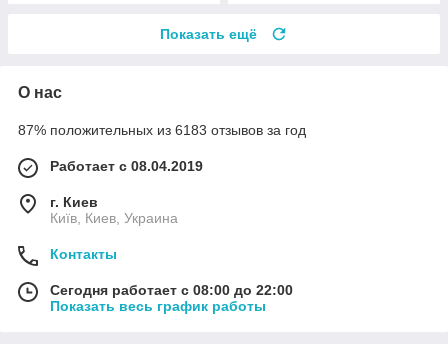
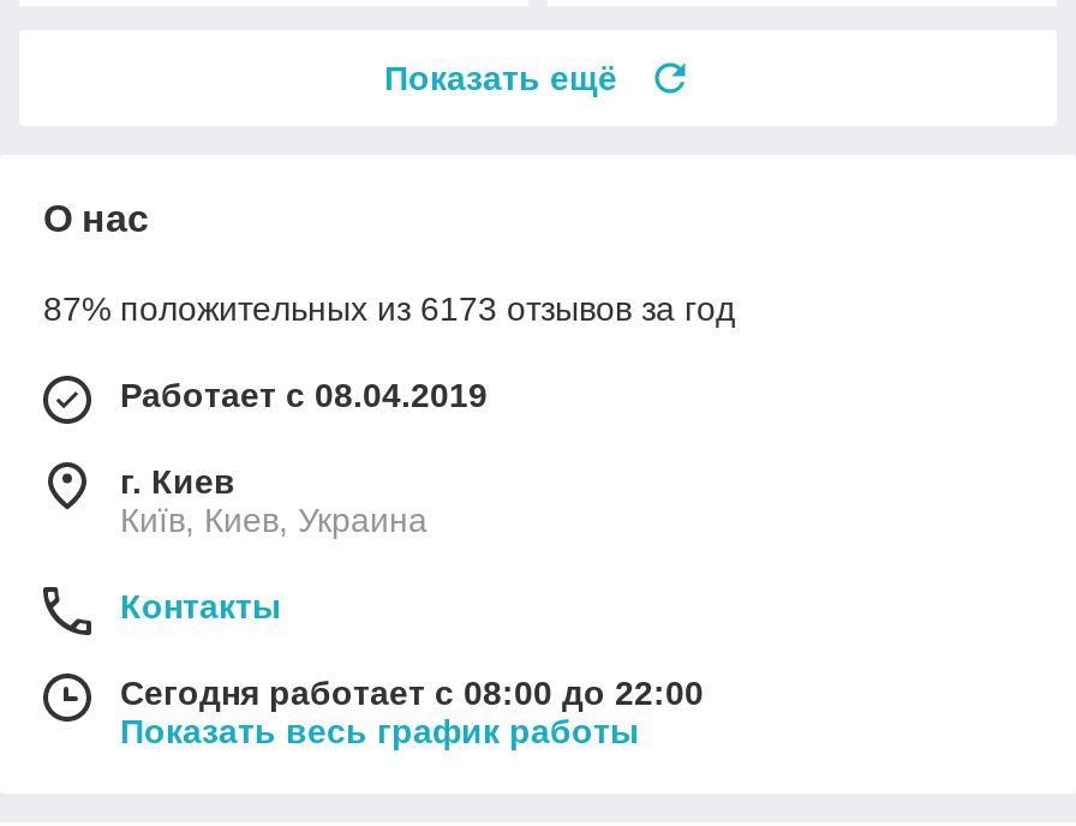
[18,122,306,138] 87% положительных из 6183 отзывов за год -> [43,289,735,327] 87% положительных из 6173 отзывов за год

